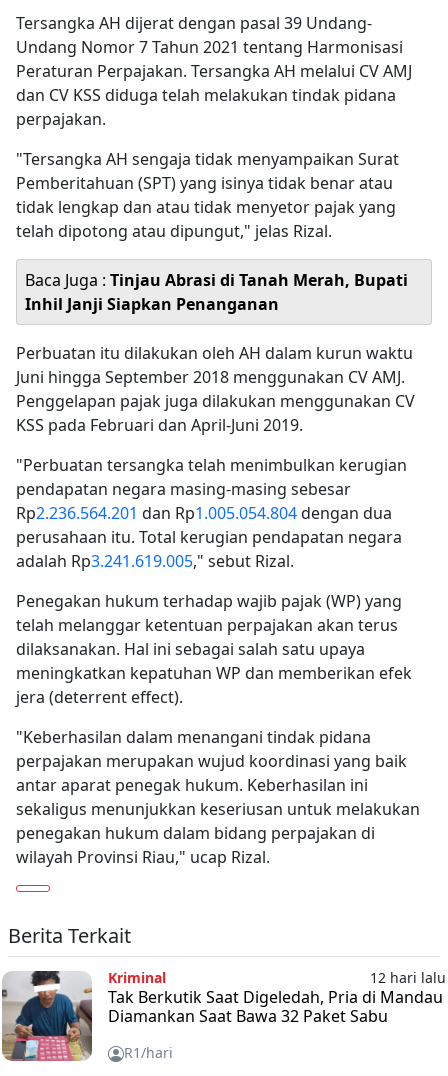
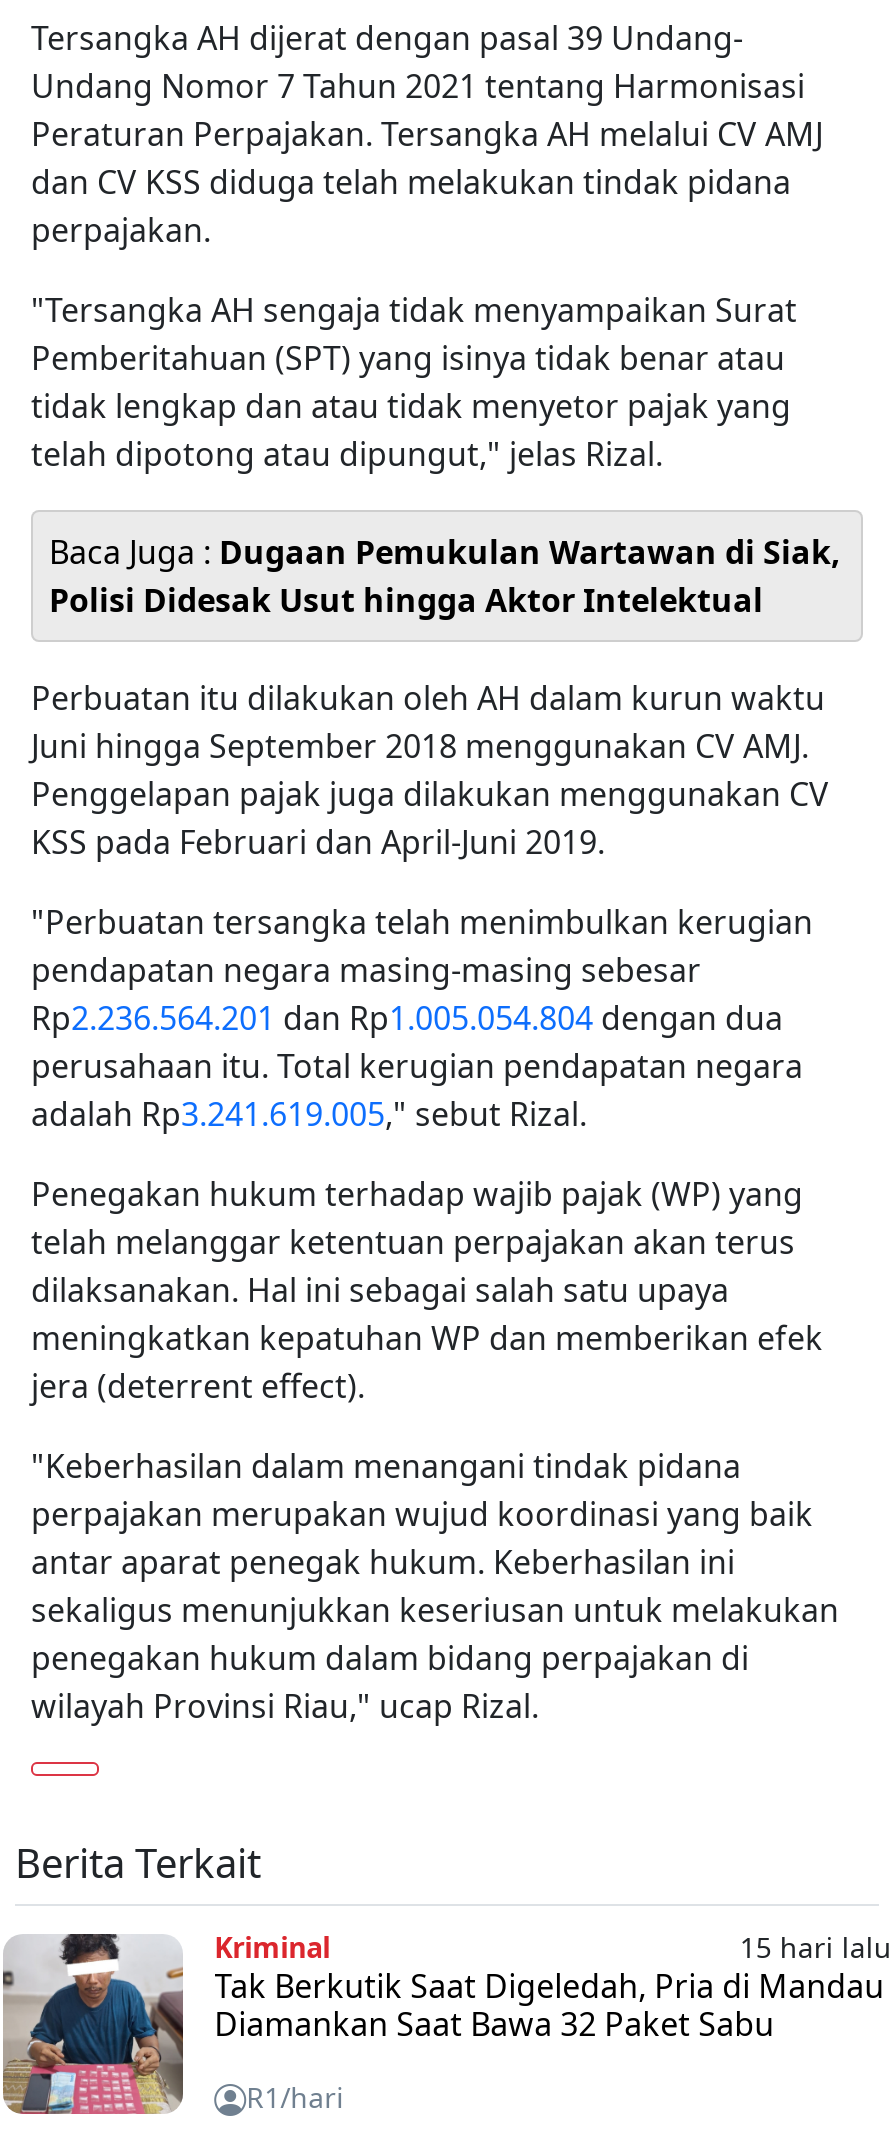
[25,269,408,315] Baca Juga : Tinjau Abrasi di Tanah Merah, Bupati | Inhil Janji Siapkan Penanganan -> [49,530,841,622] Baca Juga : Dugaan Pemukulan Wartawan di Siak, | Polisi Didesak Usut hingga Aktor Intelektual
[370,967,446,986] 12 hari lalu -> [740,1927,892,1965] 15 hari lalu

